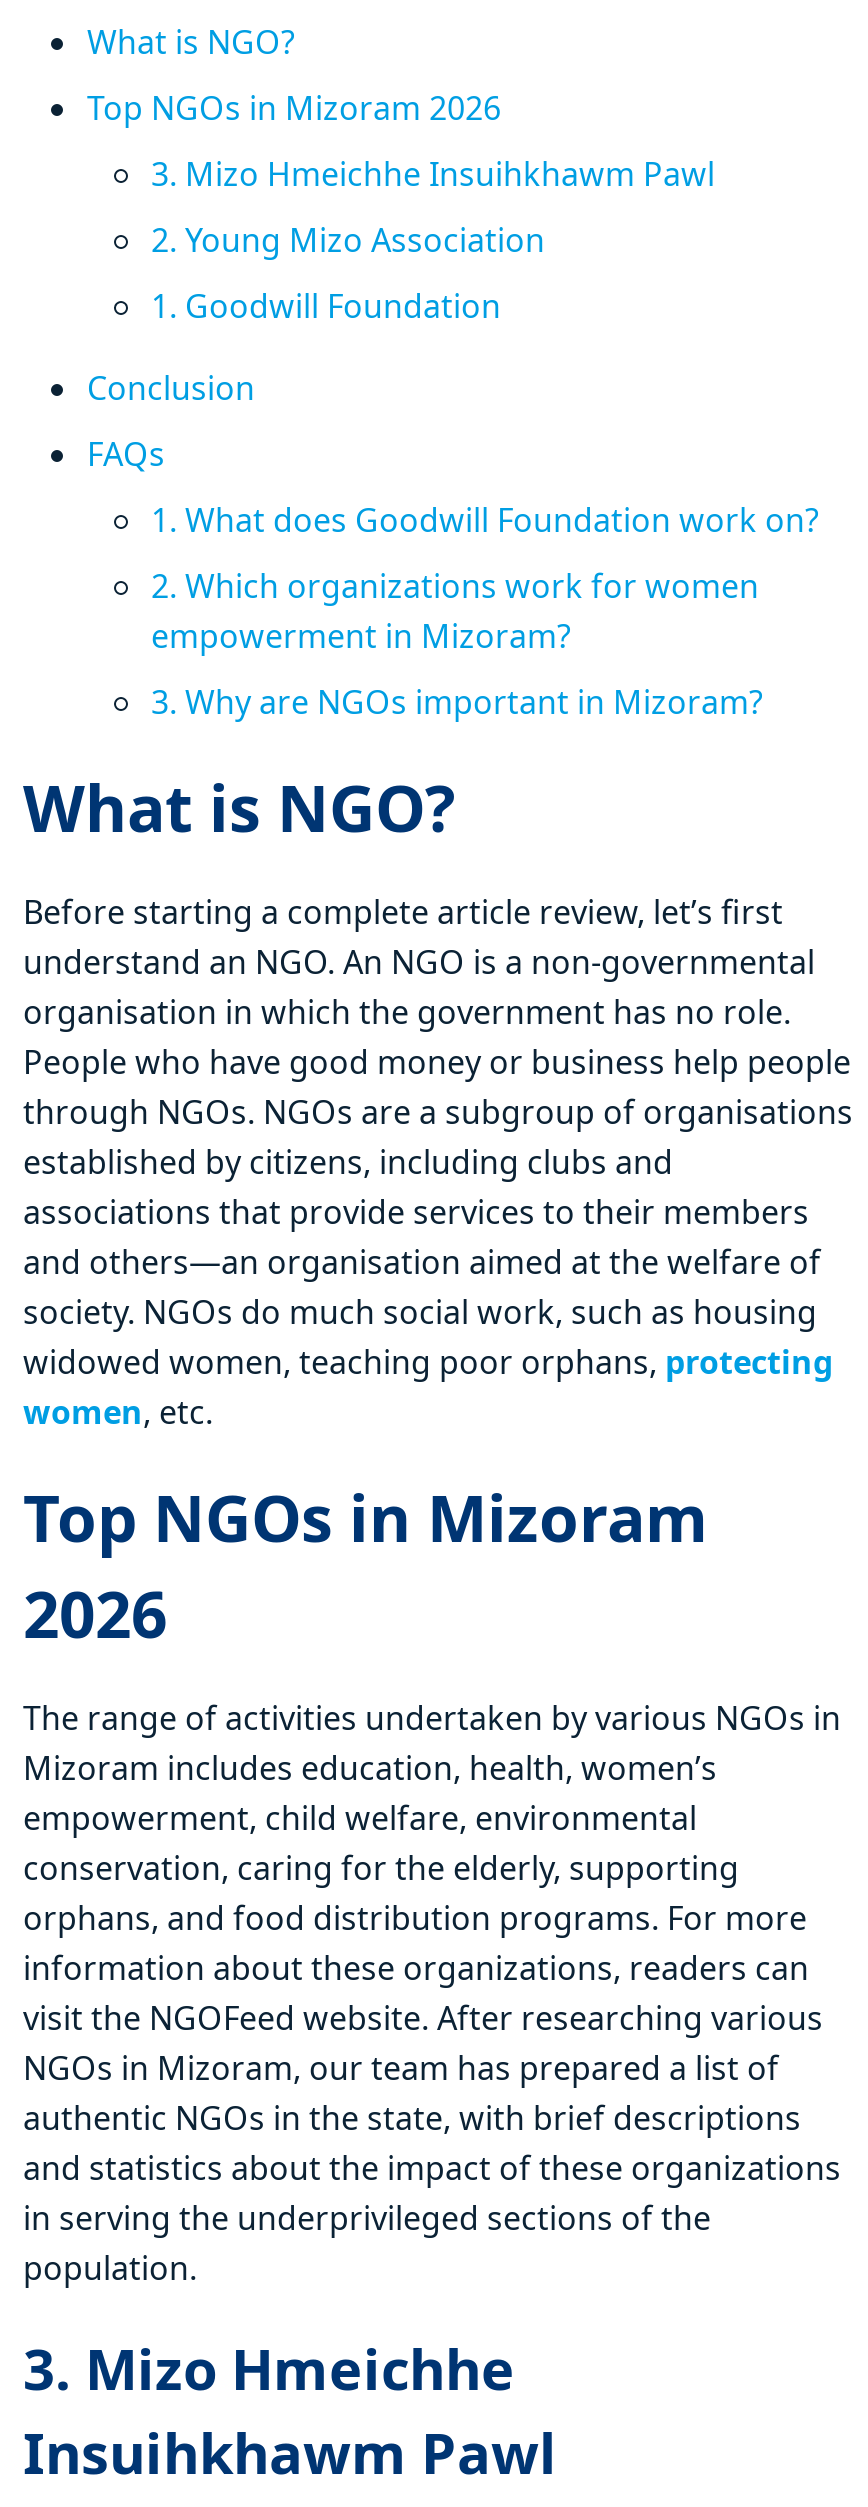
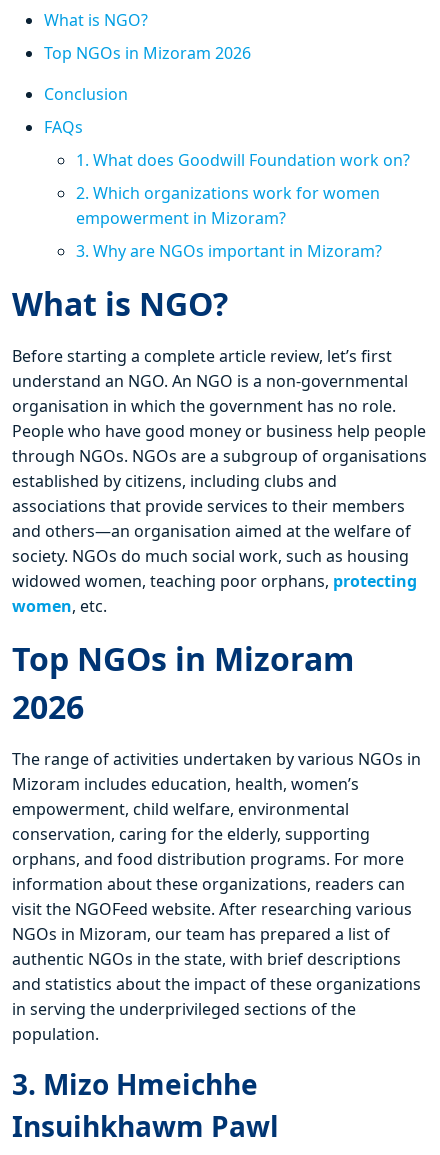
[151,151,715,327] 3. Mizo Hmeichhe Insuihkhawm Pawl | 2. Young Mizo Association | 1. Goodwill Foundation -> none

